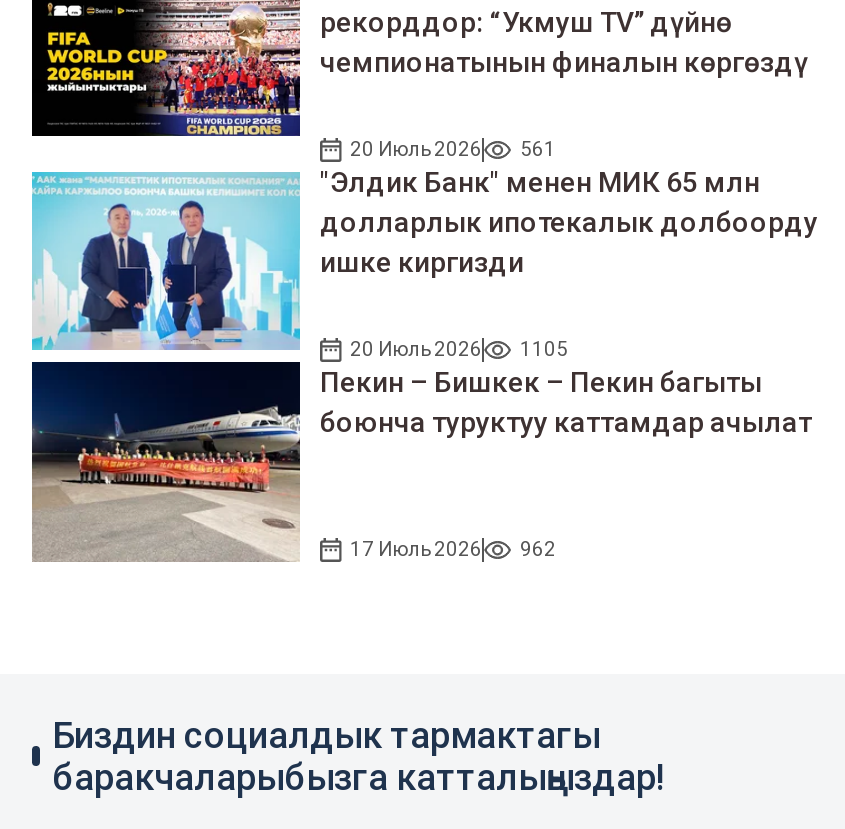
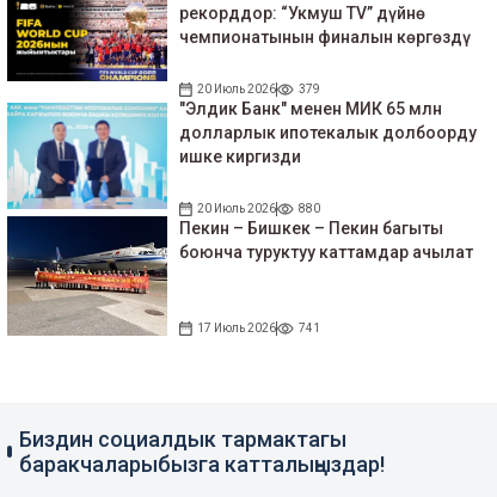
[350,137,556,159] 20 Июль 2026 561 -> [197,82,320,95] 20 Июль 2026 379
[350,337,568,359] 20 Июль 2026 1105 -> [197,201,320,214] 20 Июль 2026 880
[350,538,556,560] 17 Июль 2026 962 -> [197,321,320,334] 17 Июль 2026 741

